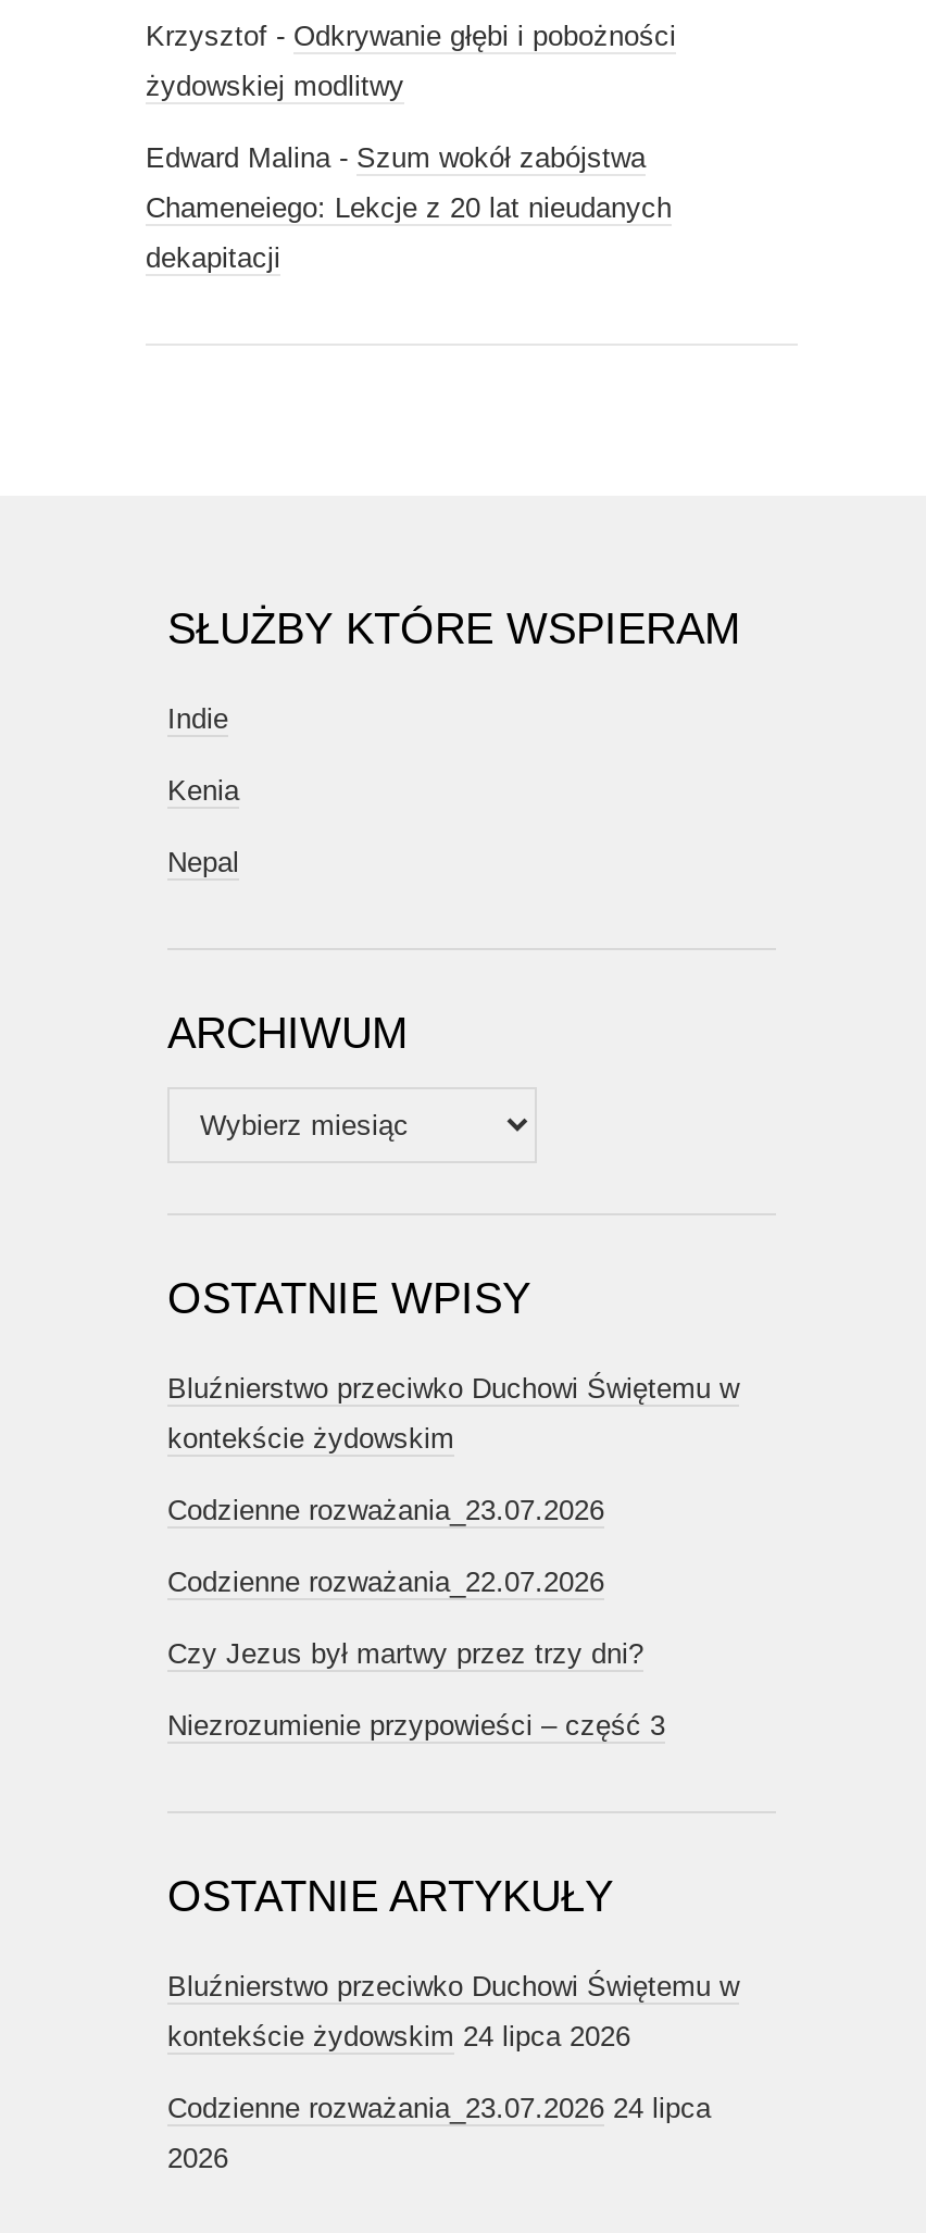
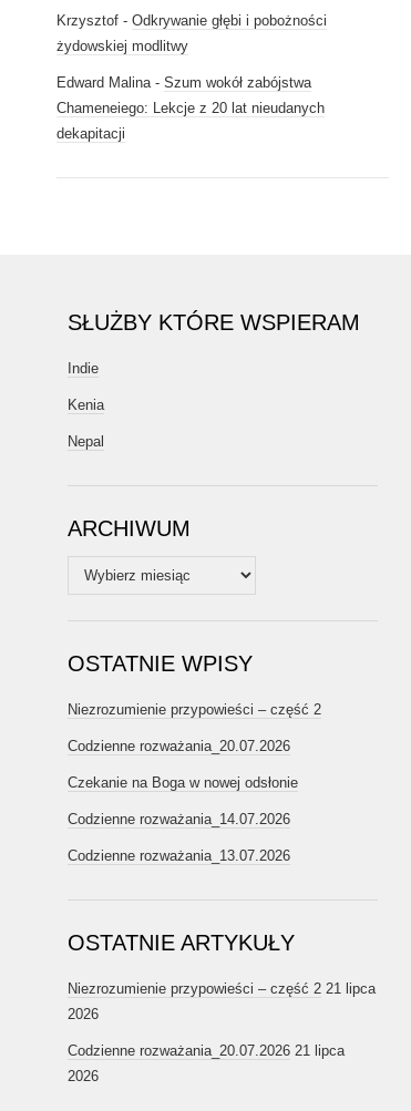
[167,1373,739,1742] Bluźnierstwo przeciwko Duchowi Świętemu w | kontekście żydowskim | Codzienne rozważania_23.07.2026 | Codzienne rozważania_22.07.2026 | Czy Jezus był martwy przez trzy dni? | Niezrozumienie przypowieści – część 3 -> [68,702,321,864] Niezrozumienie przypowieści – część 2 | Codzienne rozważania_20.07.2026 | Czekanie na Boga w nowej odsłonie | Codzienne rozważania_14.07.2026 | Codzienne rozważania_13.07.2026
[167,1971,739,2003] Bluźnierstwo przeciwko Duchowi Świętemu w -> [68,981,376,997] Niezrozumienie przypowieści – część 2 21 lipca
[167,2021,630,2053] kontekście żydowskim 24 lipca 2026 -> [68,1006,99,1023] 2026
[167,2093,711,2125] Codzienne rozważania_23.07.2026 24 lipca -> [68,1043,345,1059] Codzienne rozważania_20.07.2026 21 lipca

